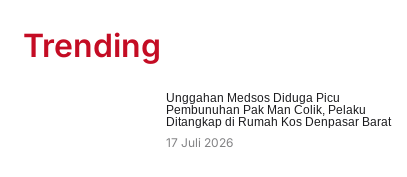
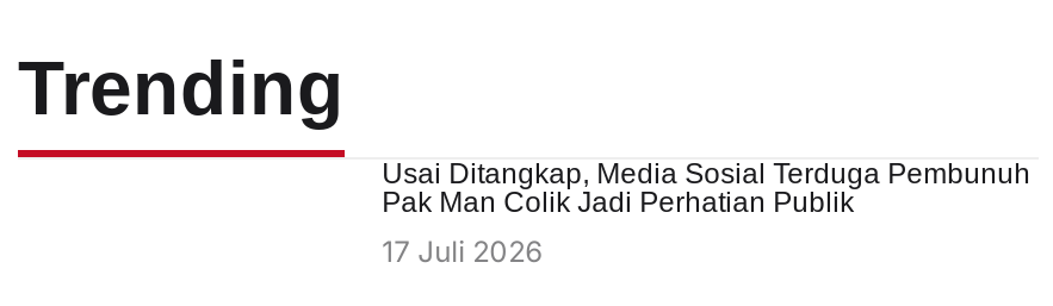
[166,91,391,129] Unggahan Medsos Diduga Picu | Pembunuhan Pak Man Colik, Pelaku | Ditangkap di Rumah Kos Denpasar Barat -> [382,157,1031,219] Usai Ditangkap, Media Sosial Terduga Pembunuh | Pak Man Colik Jadi Perhatian Publik

